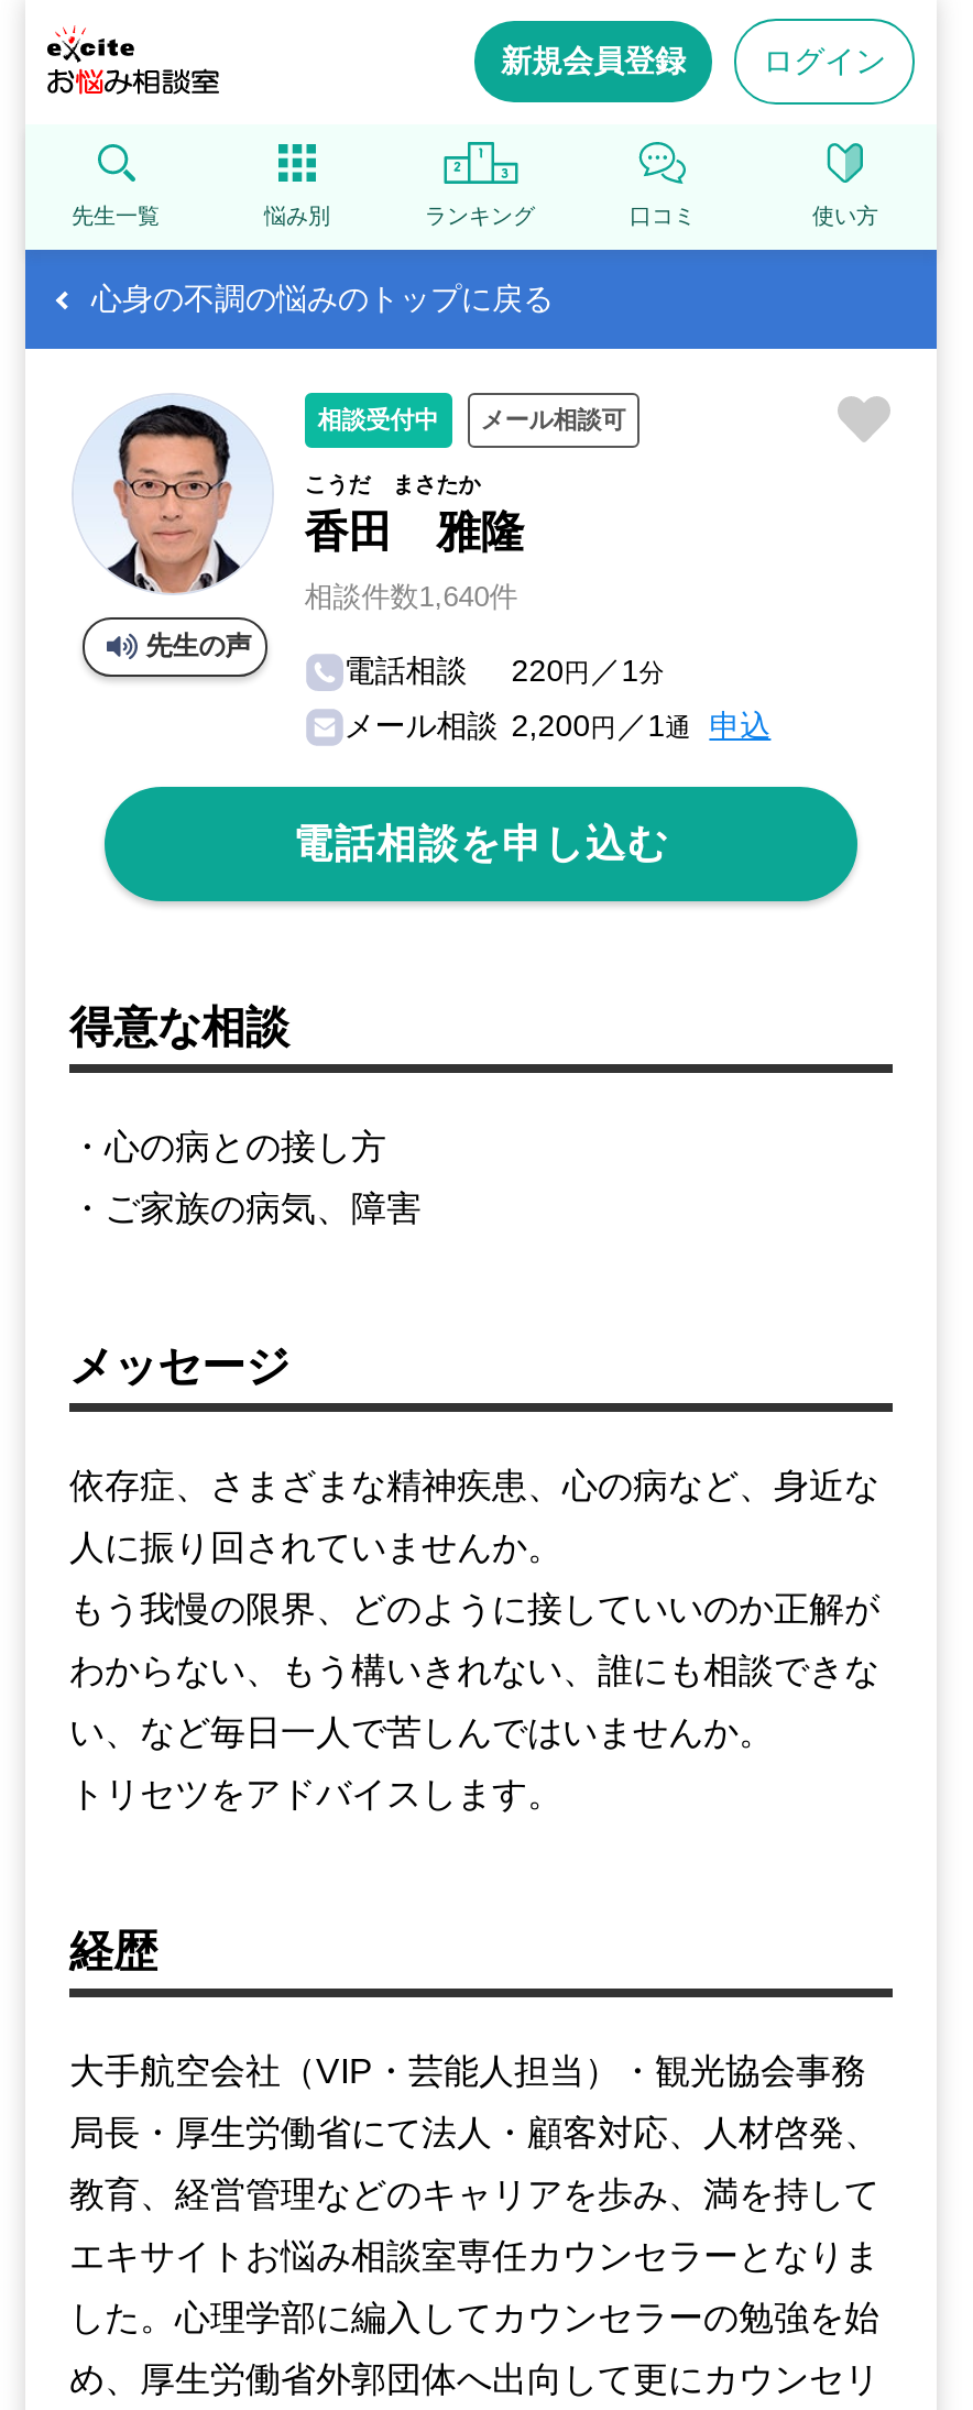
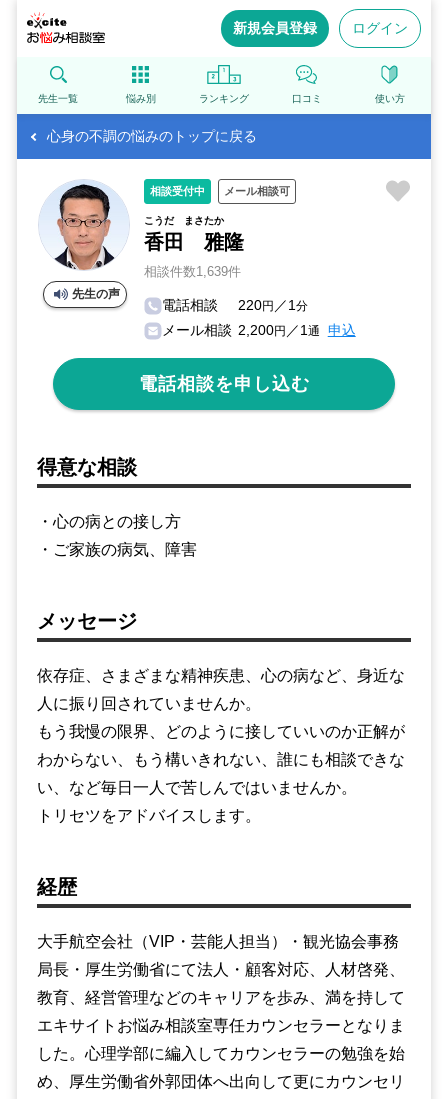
[304,580,518,613] 相談件数1,640件 -> [144,264,241,279] 相談件数1,639件

